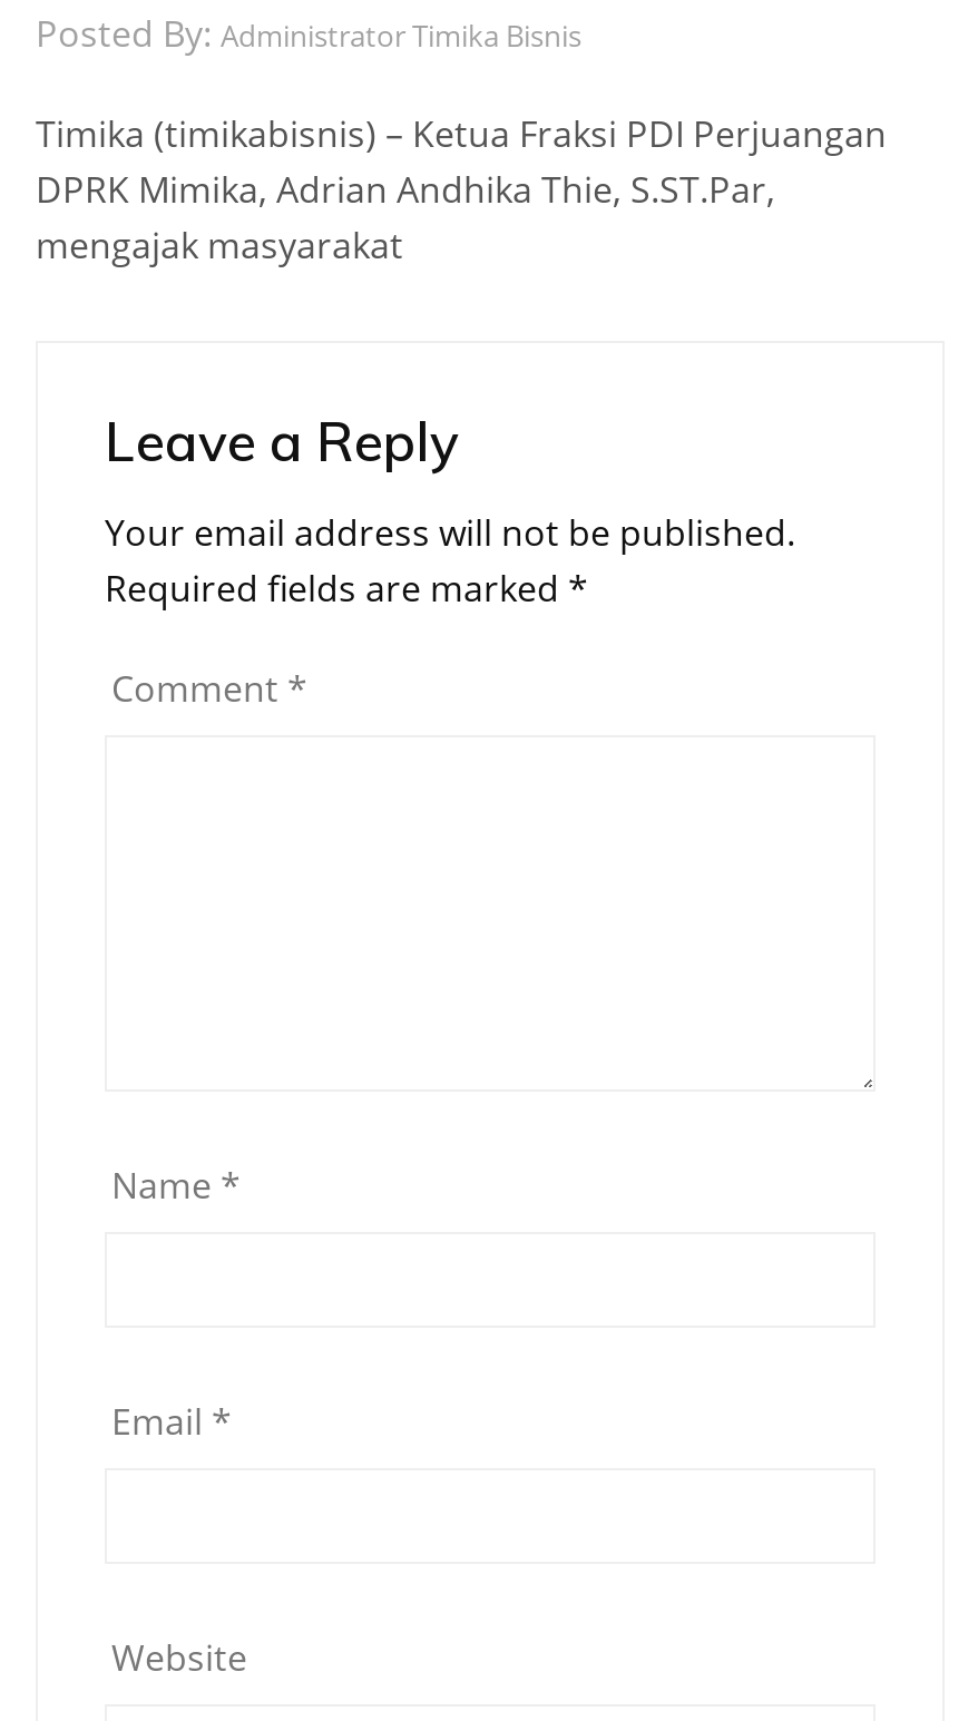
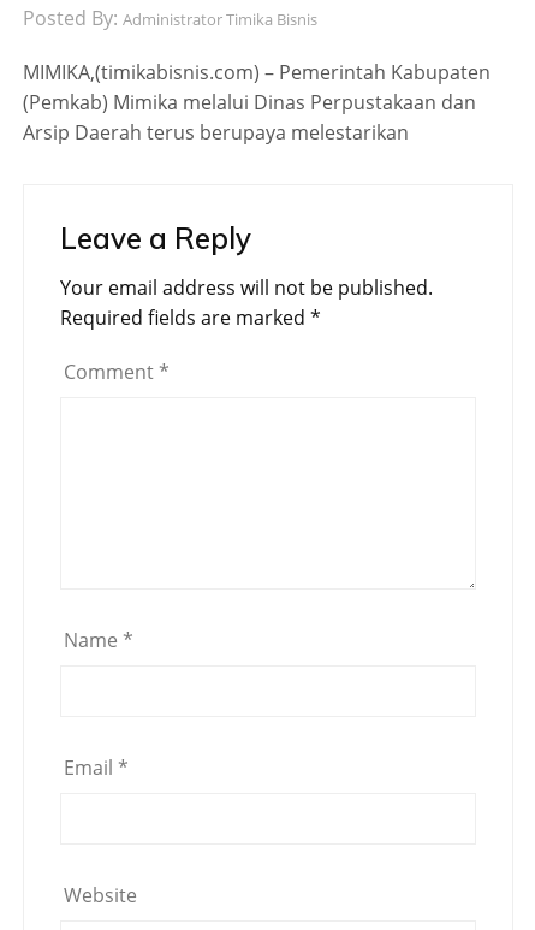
[36,108,887,269] Timika (timikabisnis) – Ketua Fraksi PDI Perjuangan | DPRK Mimika, Adrian Andhika Thie, S.ST.Par, | mengajak masyarakat -> [23,58,491,145] MIMIKA,(timikabisnis.com) – Pemerintah Kabupaten | (Pemkab) Mimika melalui Dinas Perpustakaan dan | Arsip Daerah terus berupaya melestarikan

